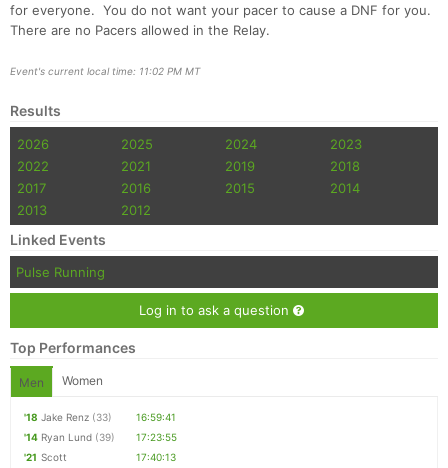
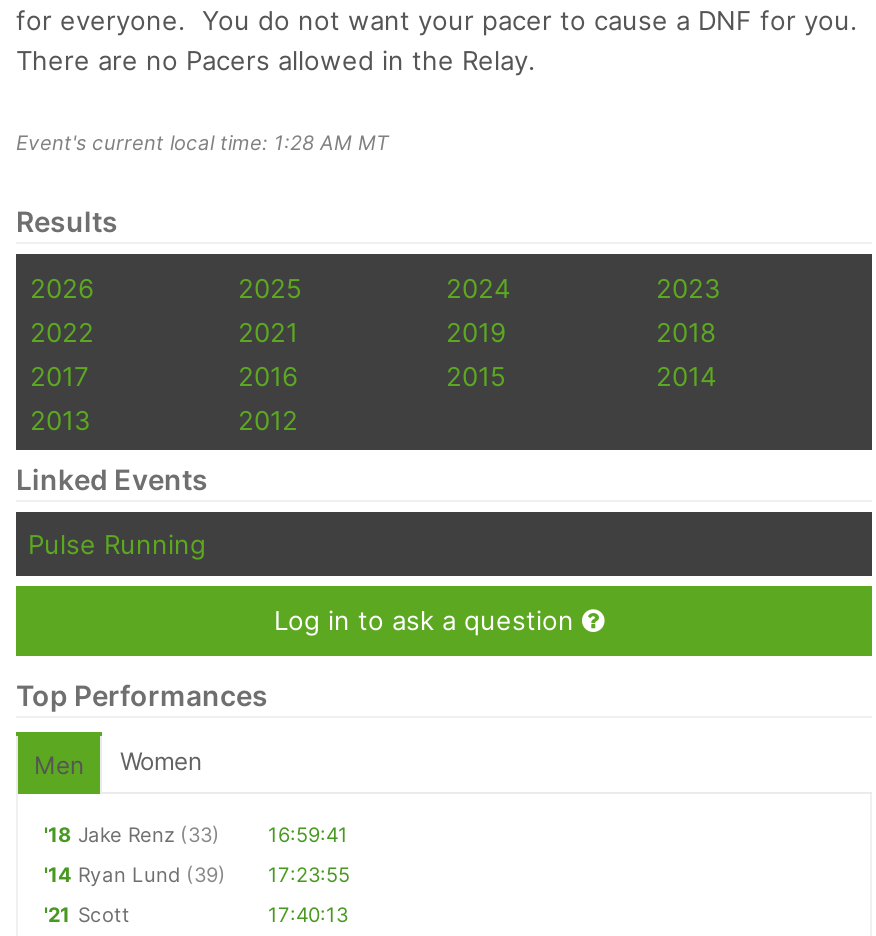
[10,65,200,77] Event's current local time: 11:02 PM MT -> [16,130,388,154] Event's current local time: 1:28 AM MT

